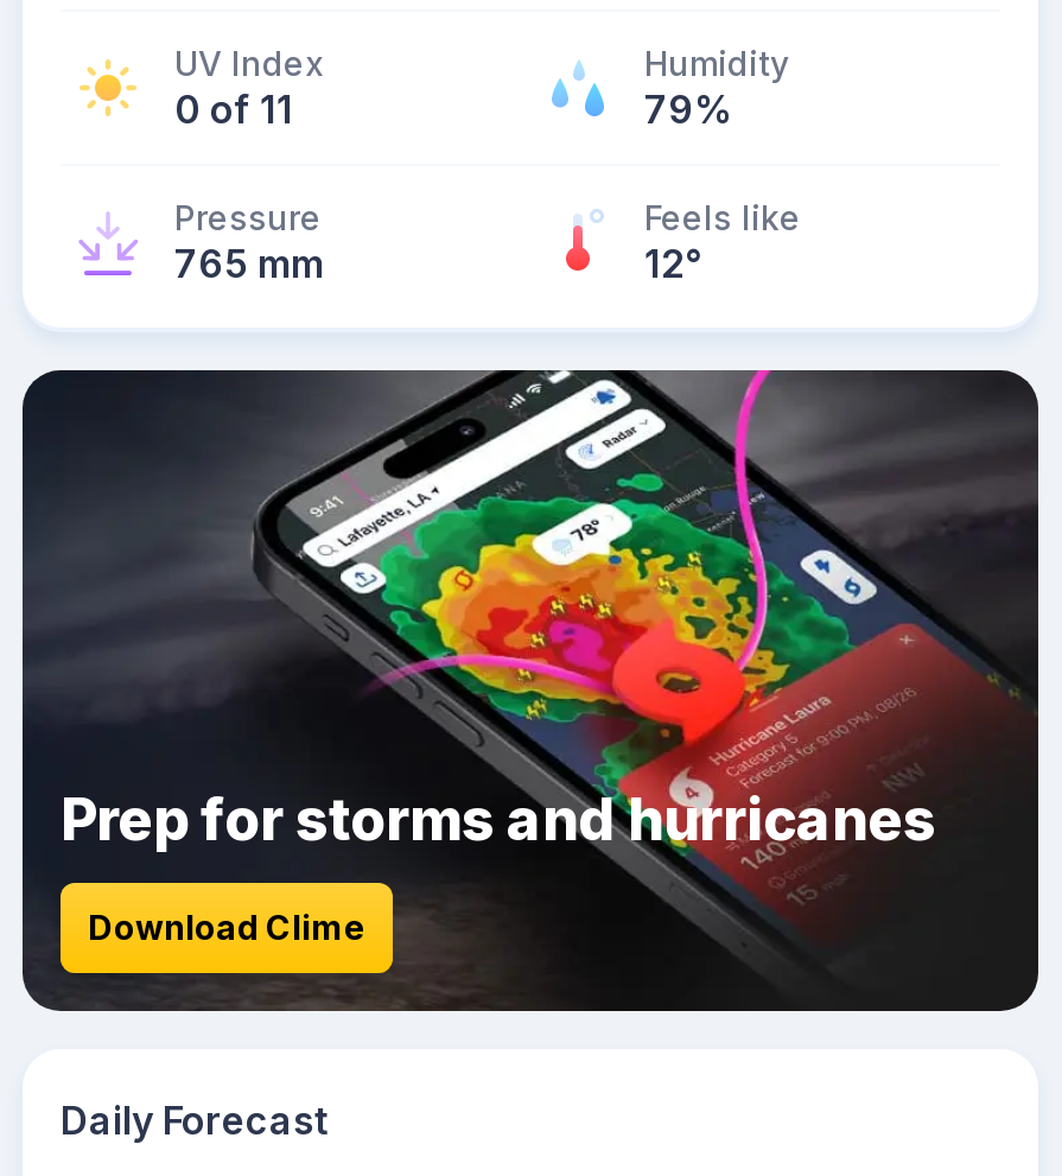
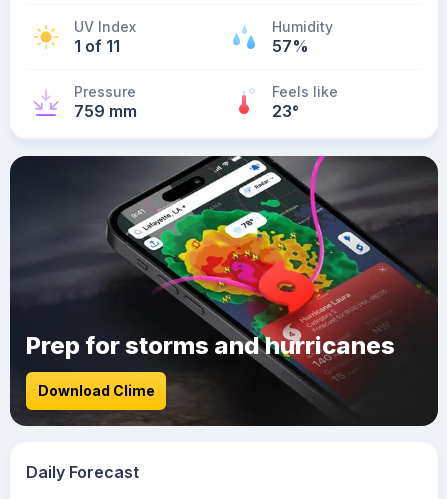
[174,85,293,133] 0 of 11 -> [74,36,120,56] 1 of 11
[644,85,735,133] 79% -> [272,36,309,56] 57%
[174,240,324,287] 765 mm -> [74,101,137,121] 759 mm
[644,240,701,287] 12° -> [272,101,299,121] 23°

